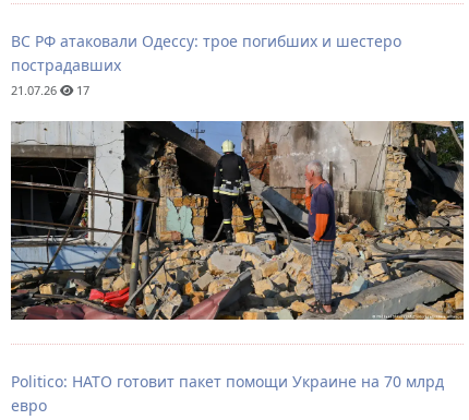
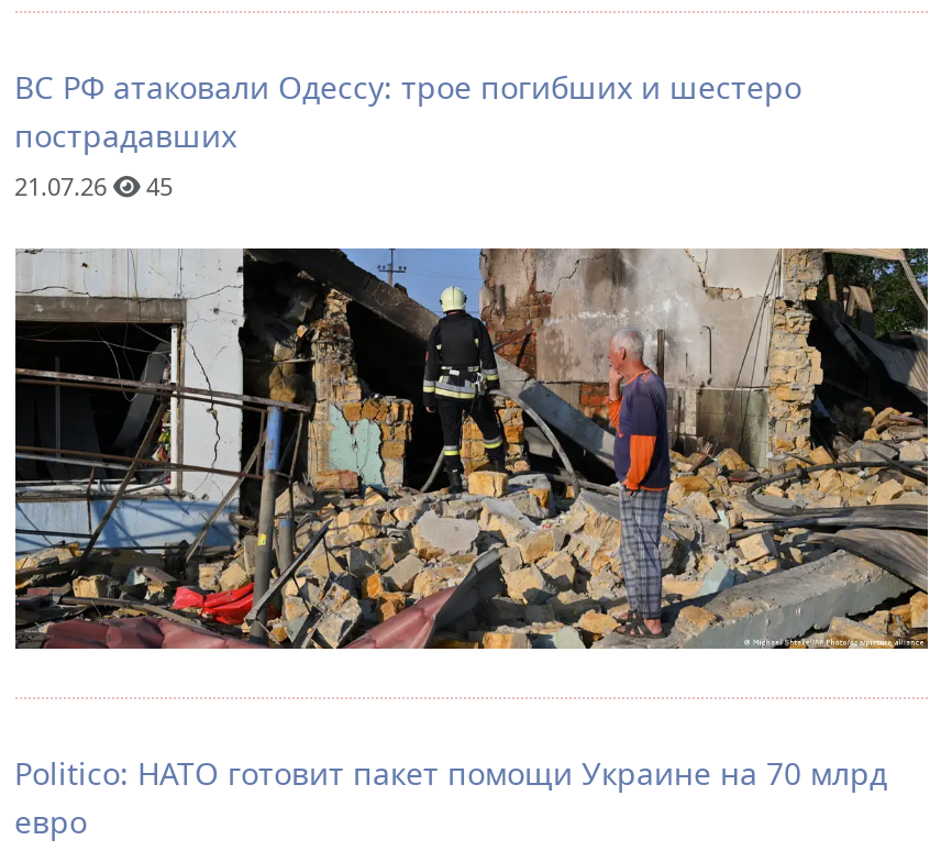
[10,82,89,98] 21.07.26 17 -> [14,170,173,203] 21.07.26 45

